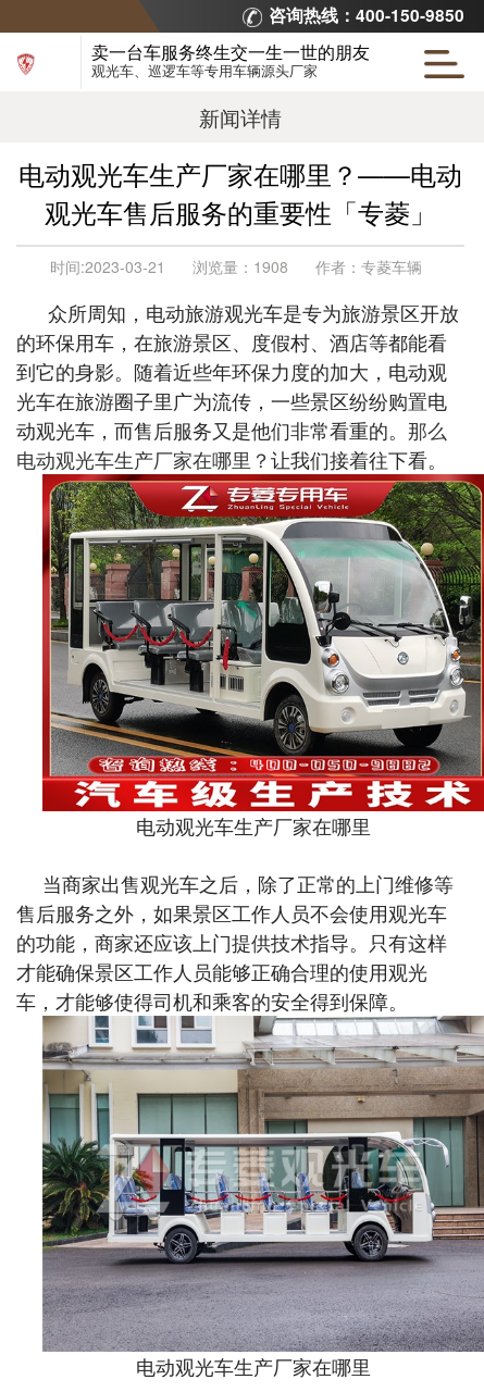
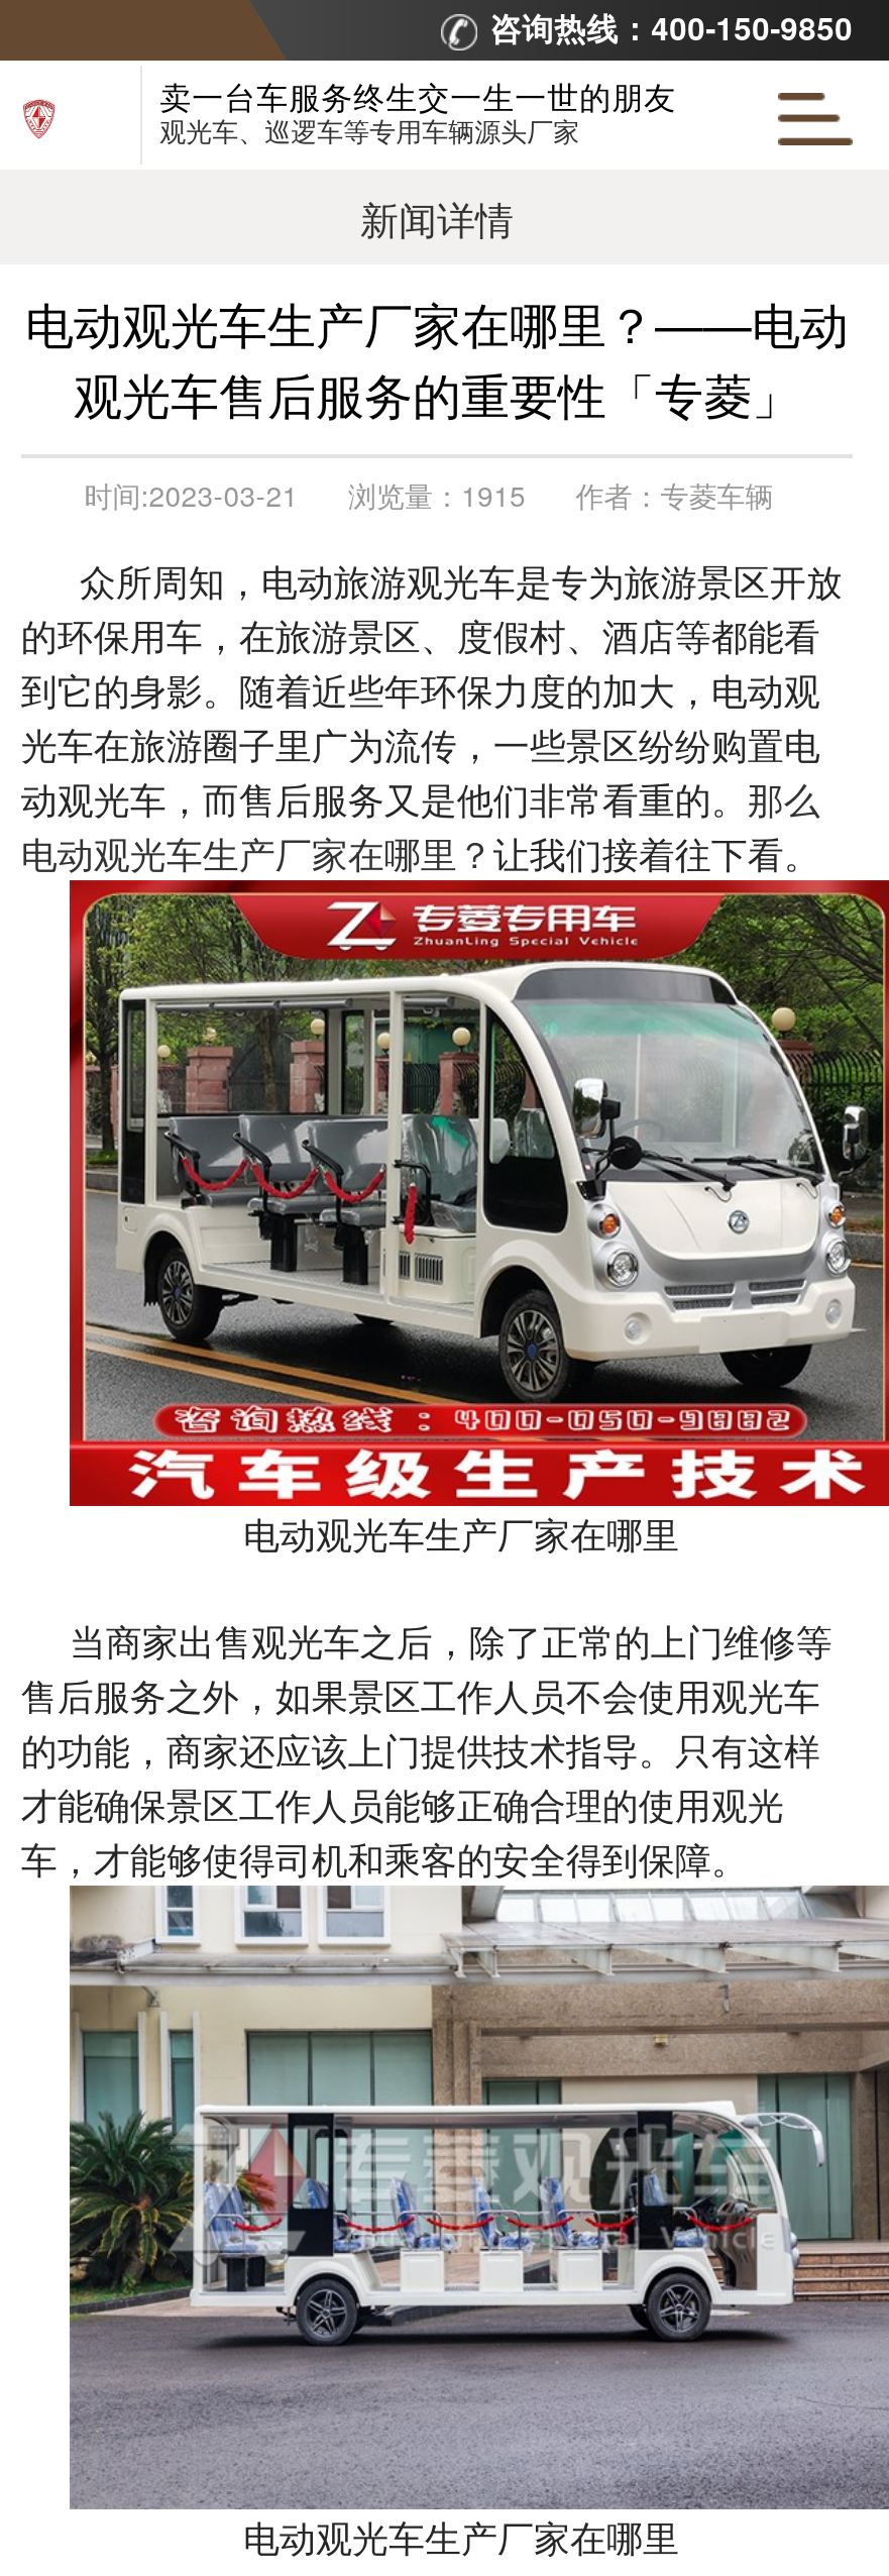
[50,256,422,278] 时间:2023-03-21 浏览量：1908 作者：专菱车辆 -> [84,475,773,516] 时间:2023-03-21 浏览量：1915 作者：专菱车辆

